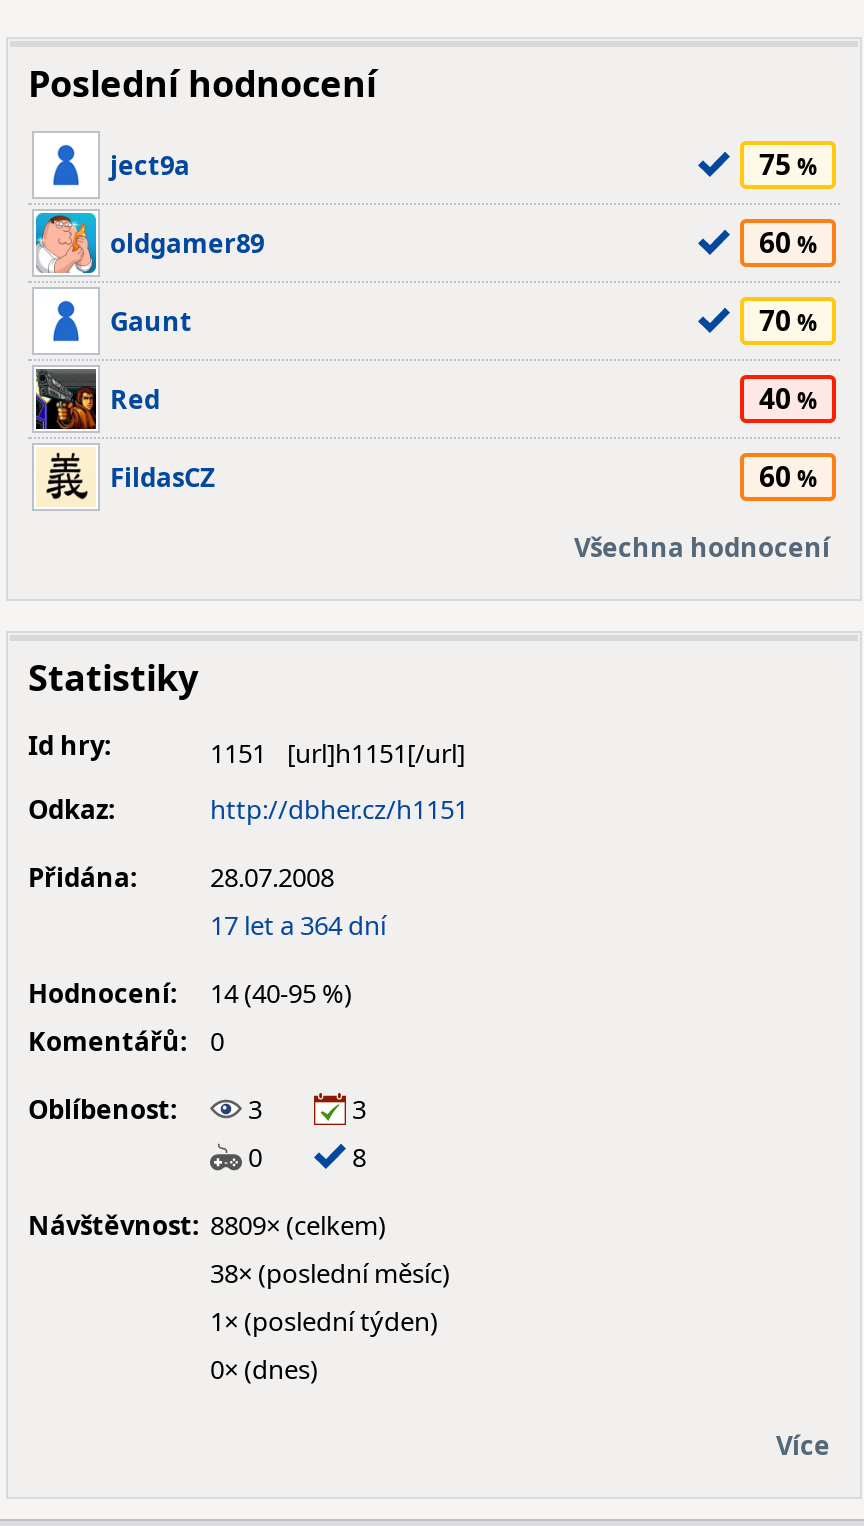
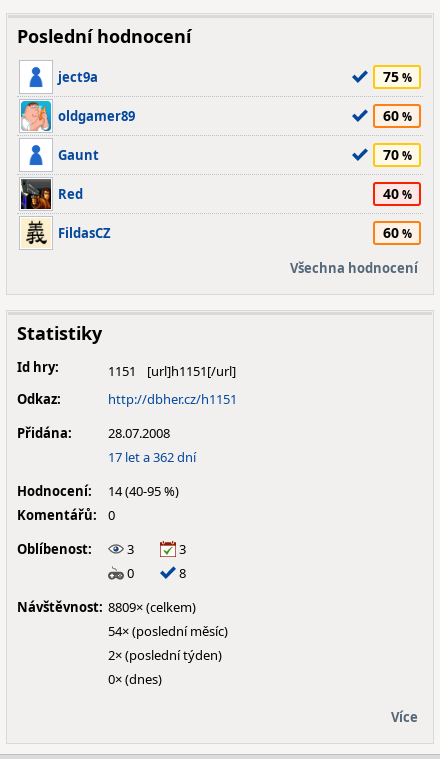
[210,907,386,943] 17 let a 364 dní -> [108,448,196,466] 17 let a 362 dní
[210,1255,450,1291] 38× (poslední měsíc) -> [108,622,228,640] 54× (poslední měsíc)
[210,1303,438,1339] 1× (poslední týden) -> [108,646,222,664] 2× (poslední týden)

